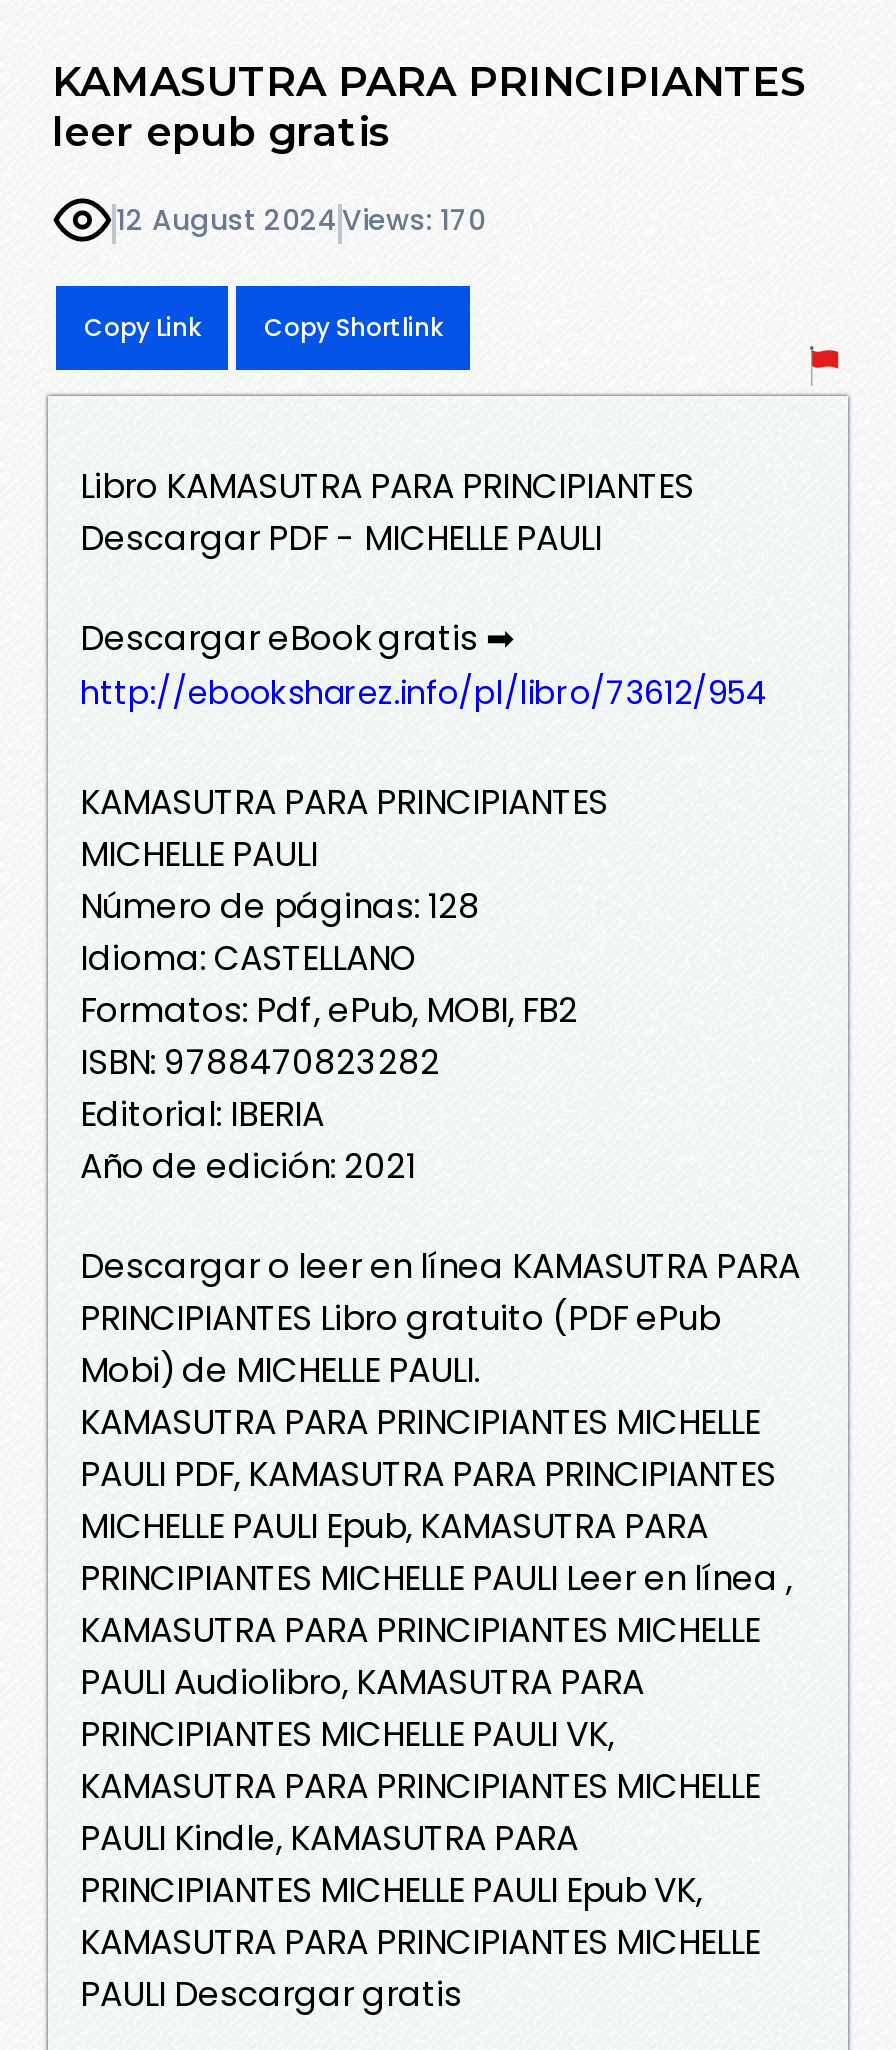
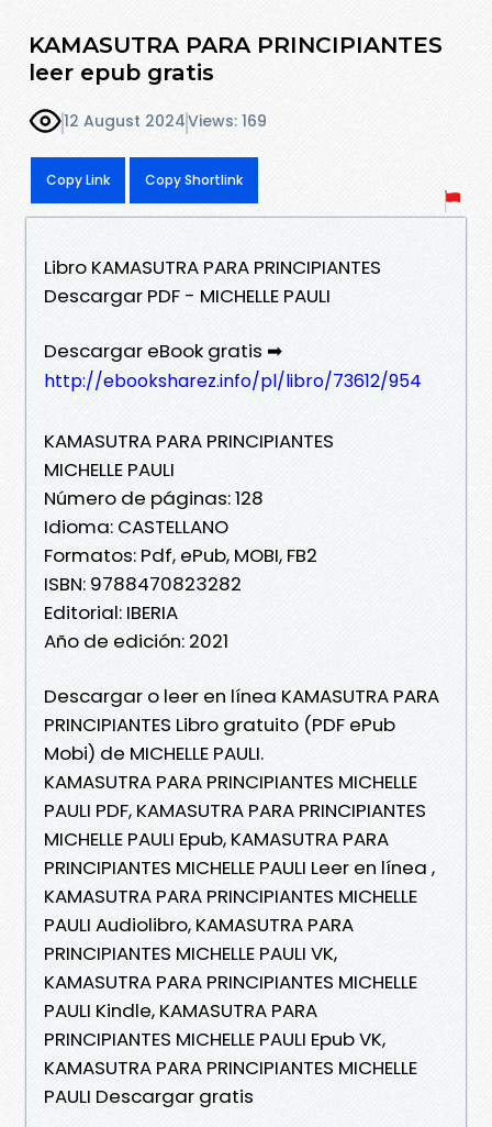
[116,201,486,241] 12 August 2024 Views: 170 -> [64,110,267,132] 12 August 2024 Views: 169

